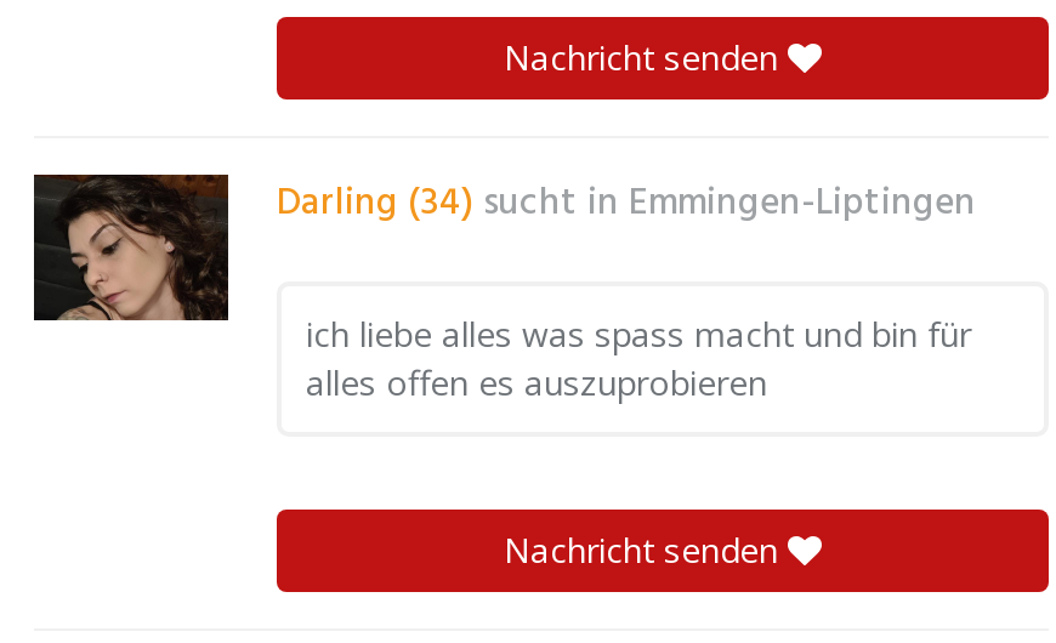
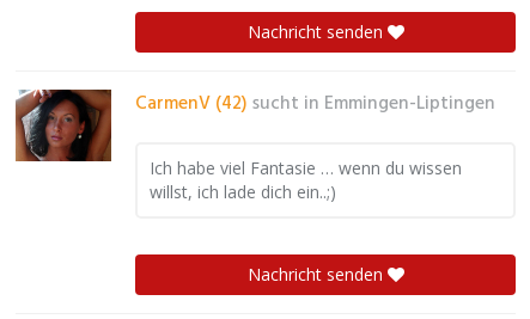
[32,172,976,323] [image] | Darling (34) sucht in Emmingen-Liptingen -> [14,88,495,162] [image] | CarmenV (42) sucht in Emmingen-Liptingen
[306,311,971,405] ich liebe alles was spass macht und bin für | alles offen es auszuprobieren -> [150,157,462,203] Ich habe viel Fantasie … wenn du wissen | willst, ich lade dich ein..;)

